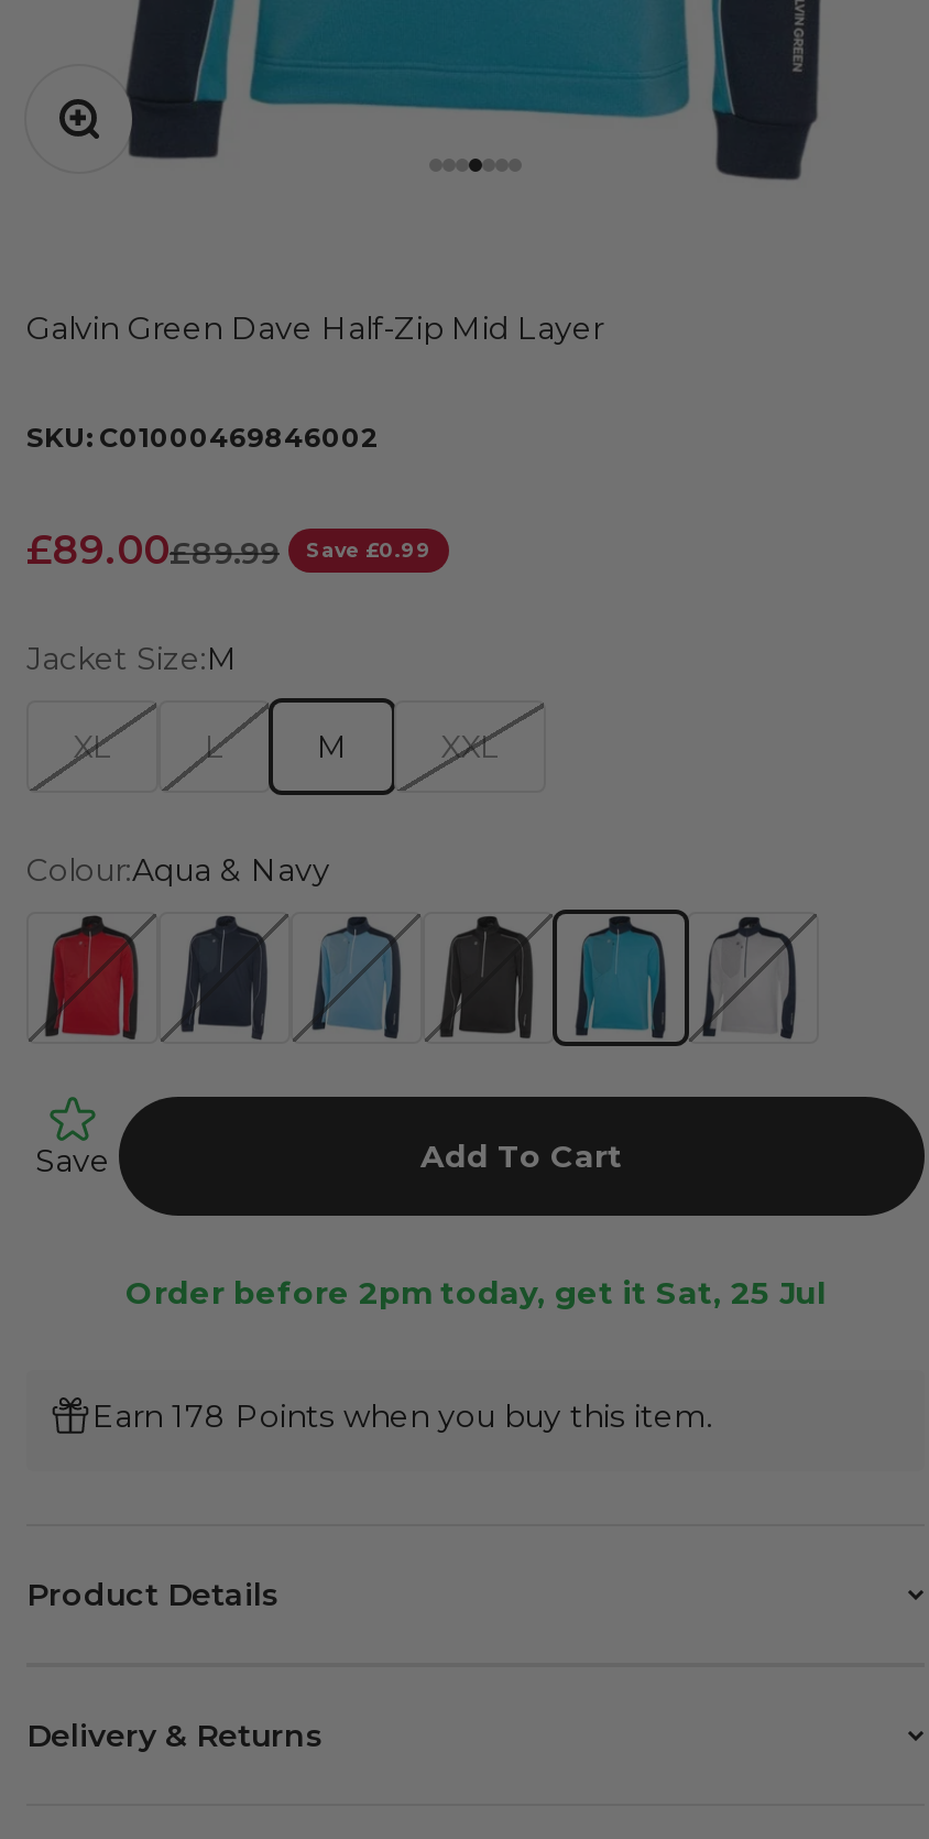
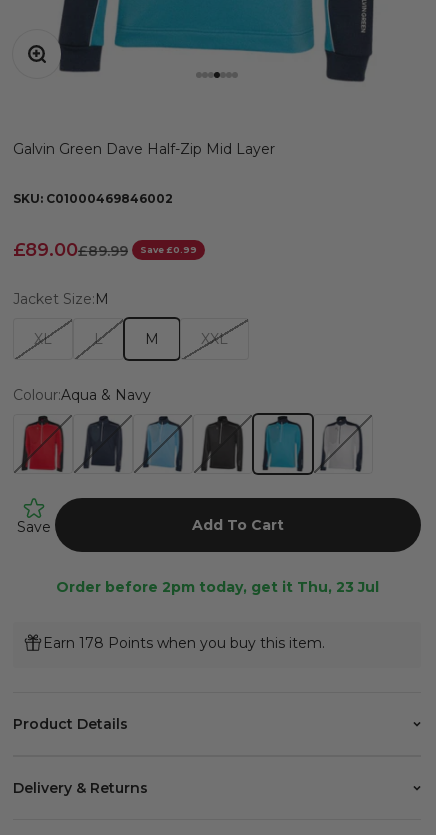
[125,1273,826,1313] Order before 2pm today, get it Sat, 25 Jul -> [55,578,378,596] Order before 2pm today, get it Thu, 23 Jul

